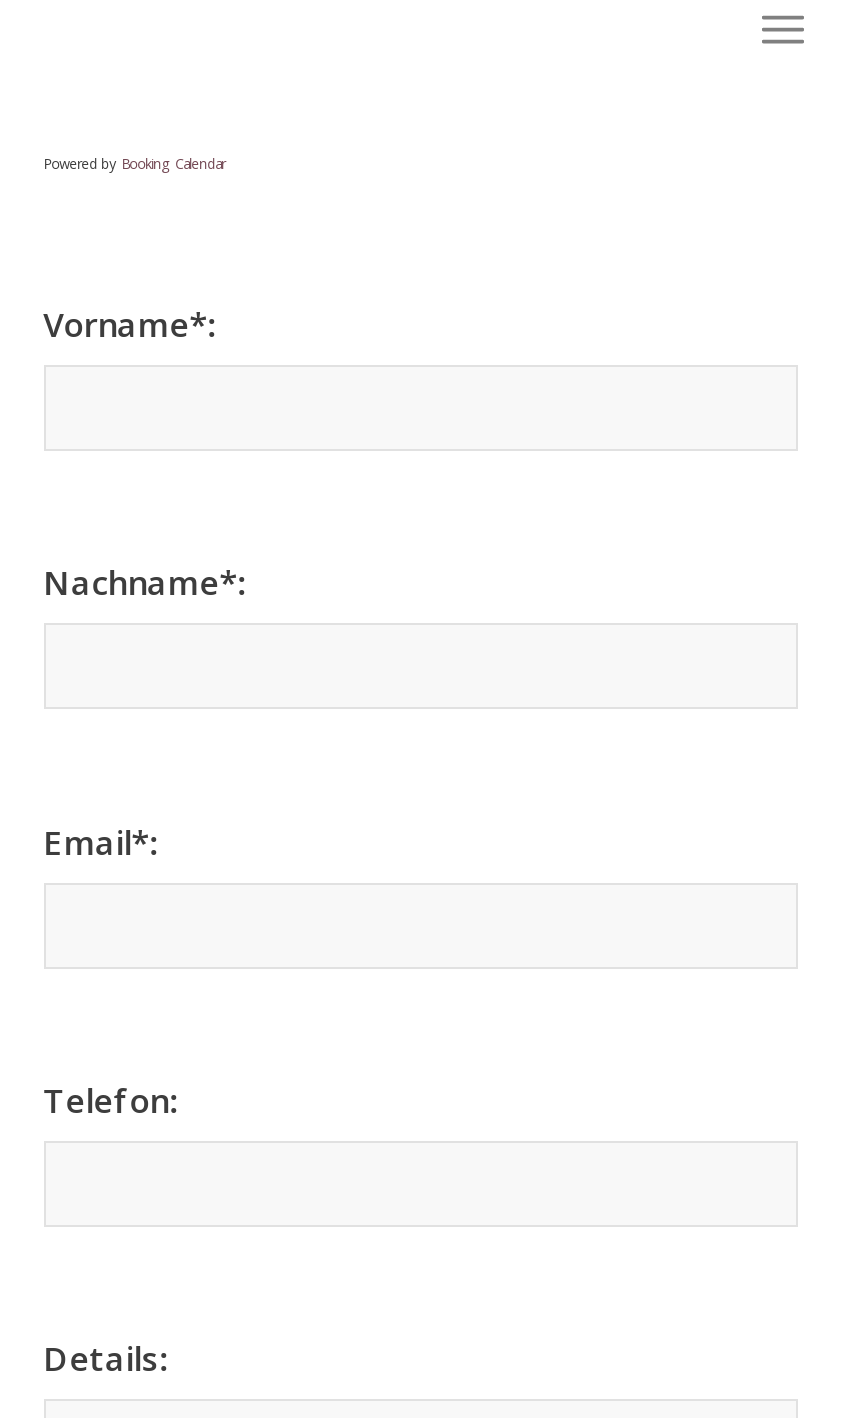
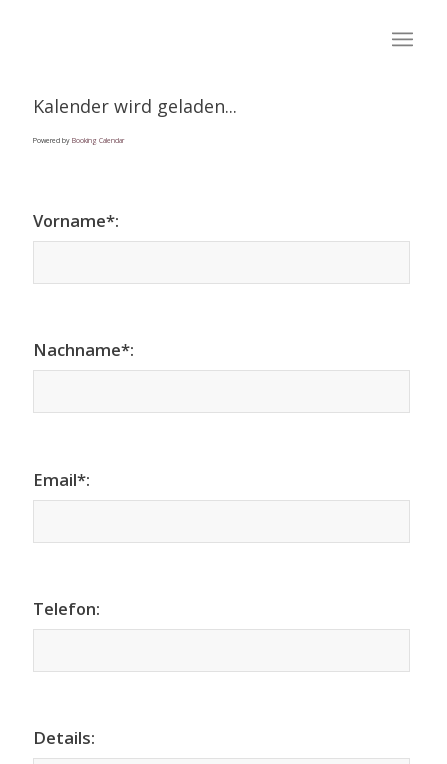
none -> [33,94,237,118] Kalender wird geladen...

